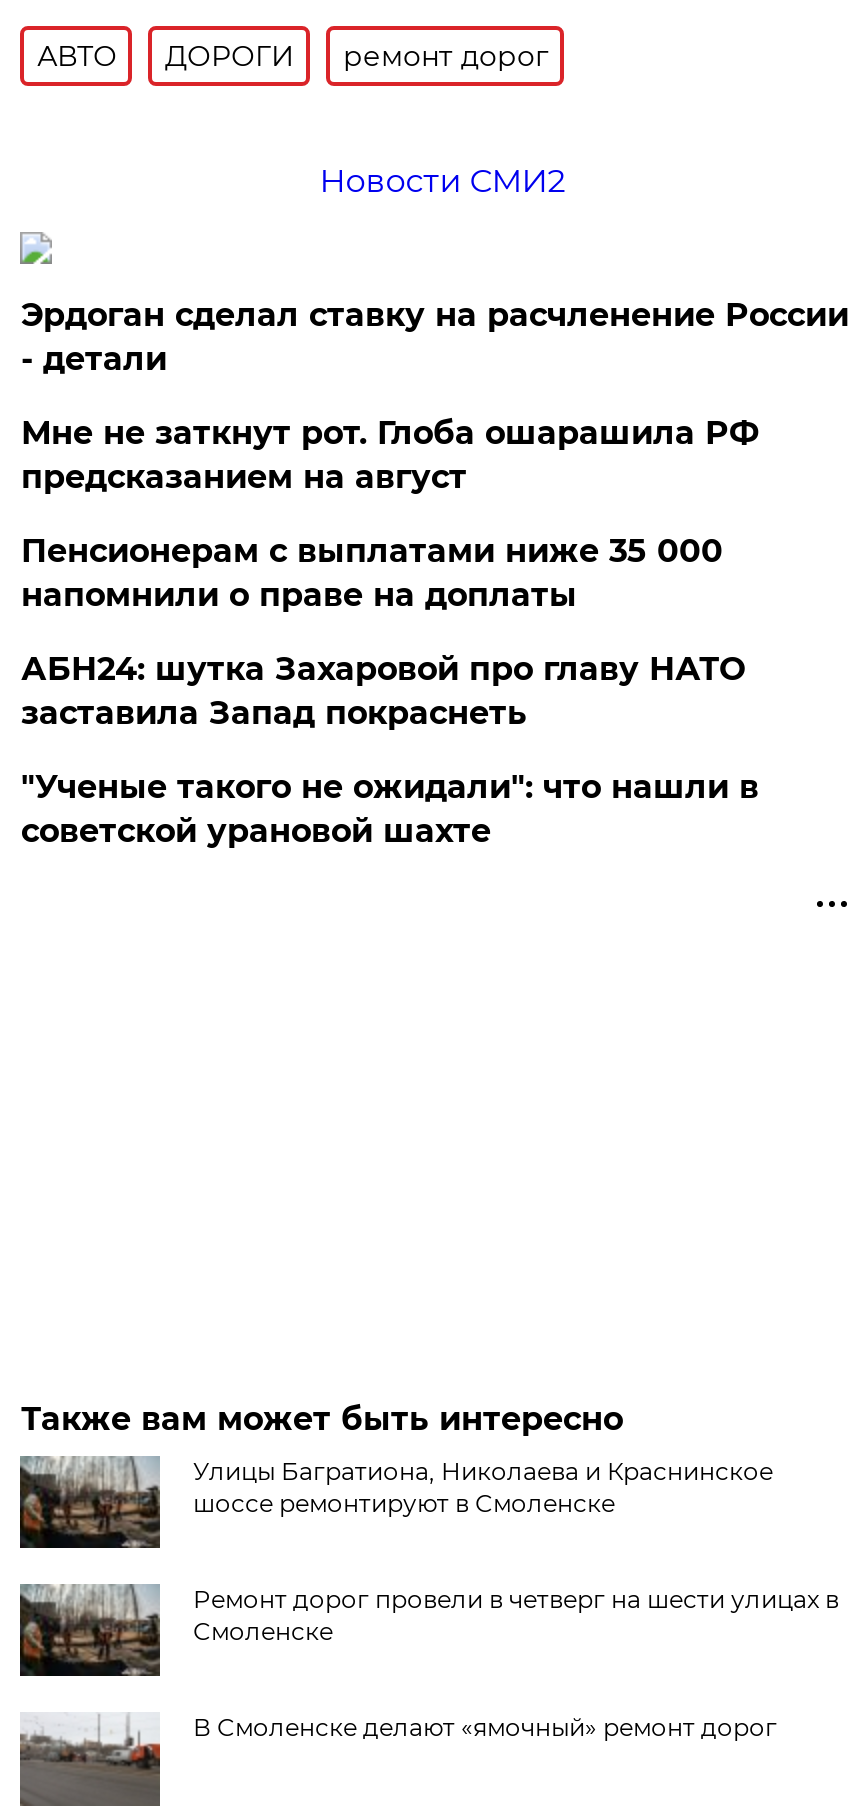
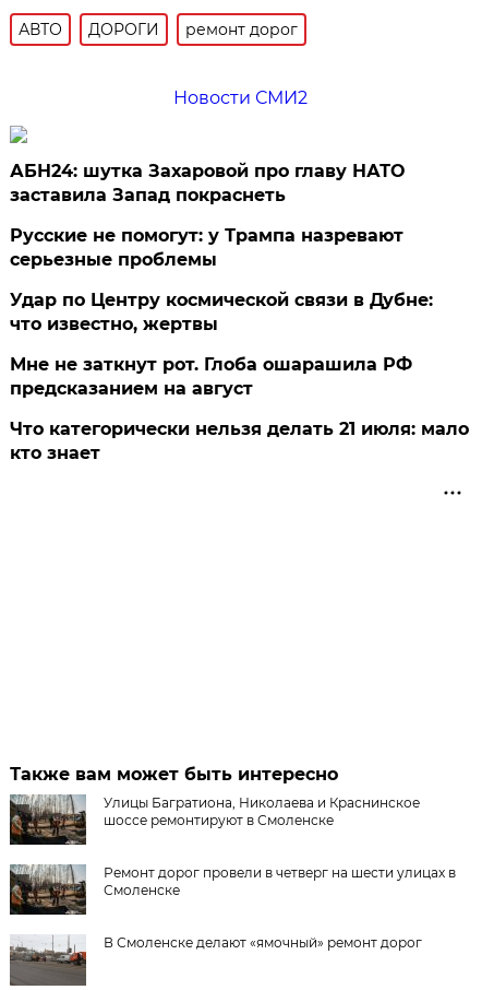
[21,296,849,614] Эрдоган сделал ставку на расчленение России | - детали | Пенсионерам с выплатами ниже 35 000 | напомнили о праве на доплаты -> none
moved [21,414,759,496] -> [10,354,413,399]: Мне не заткнут рот. Глоба ошарашила РФ | предсказанием на август
moved [21,650,745,732] -> [10,161,405,205]: АБН24: шутка Захаровой про главу НАТО | заставила Запад покраснеть
[21,768,759,850] "Ученые такого не ожидали": что нашли в | советской урановой шахте -> [10,225,469,463] Русские не помогут: у Трампа назревают | серьезные проблемы | Удар по Центру космической связи в Дубне: | что известно, жертвы | Что категорически нельзя делать 21 июля: мало | кто знает

